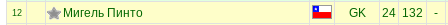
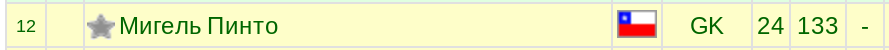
[382,6,423,20] 24 132 -> [757,12,839,40] 24 133

